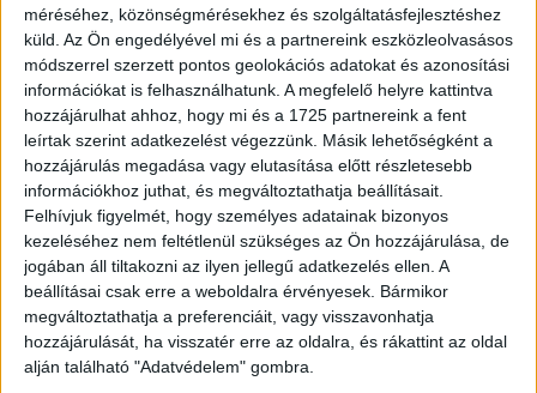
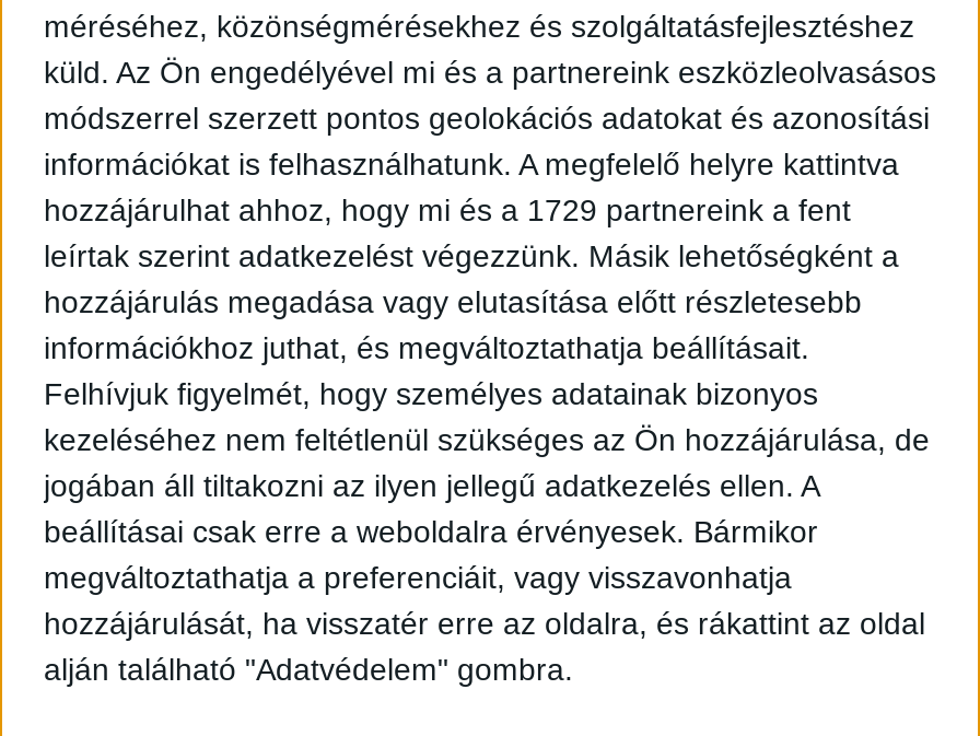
[24,105,466,124] hozzájárulhat ahhoz, hogy mi és a 1725 partnereink a fent -> [44,192,851,227] hozzájárulhat ahhoz, hogy mi és a 1729 partnereink a fent

